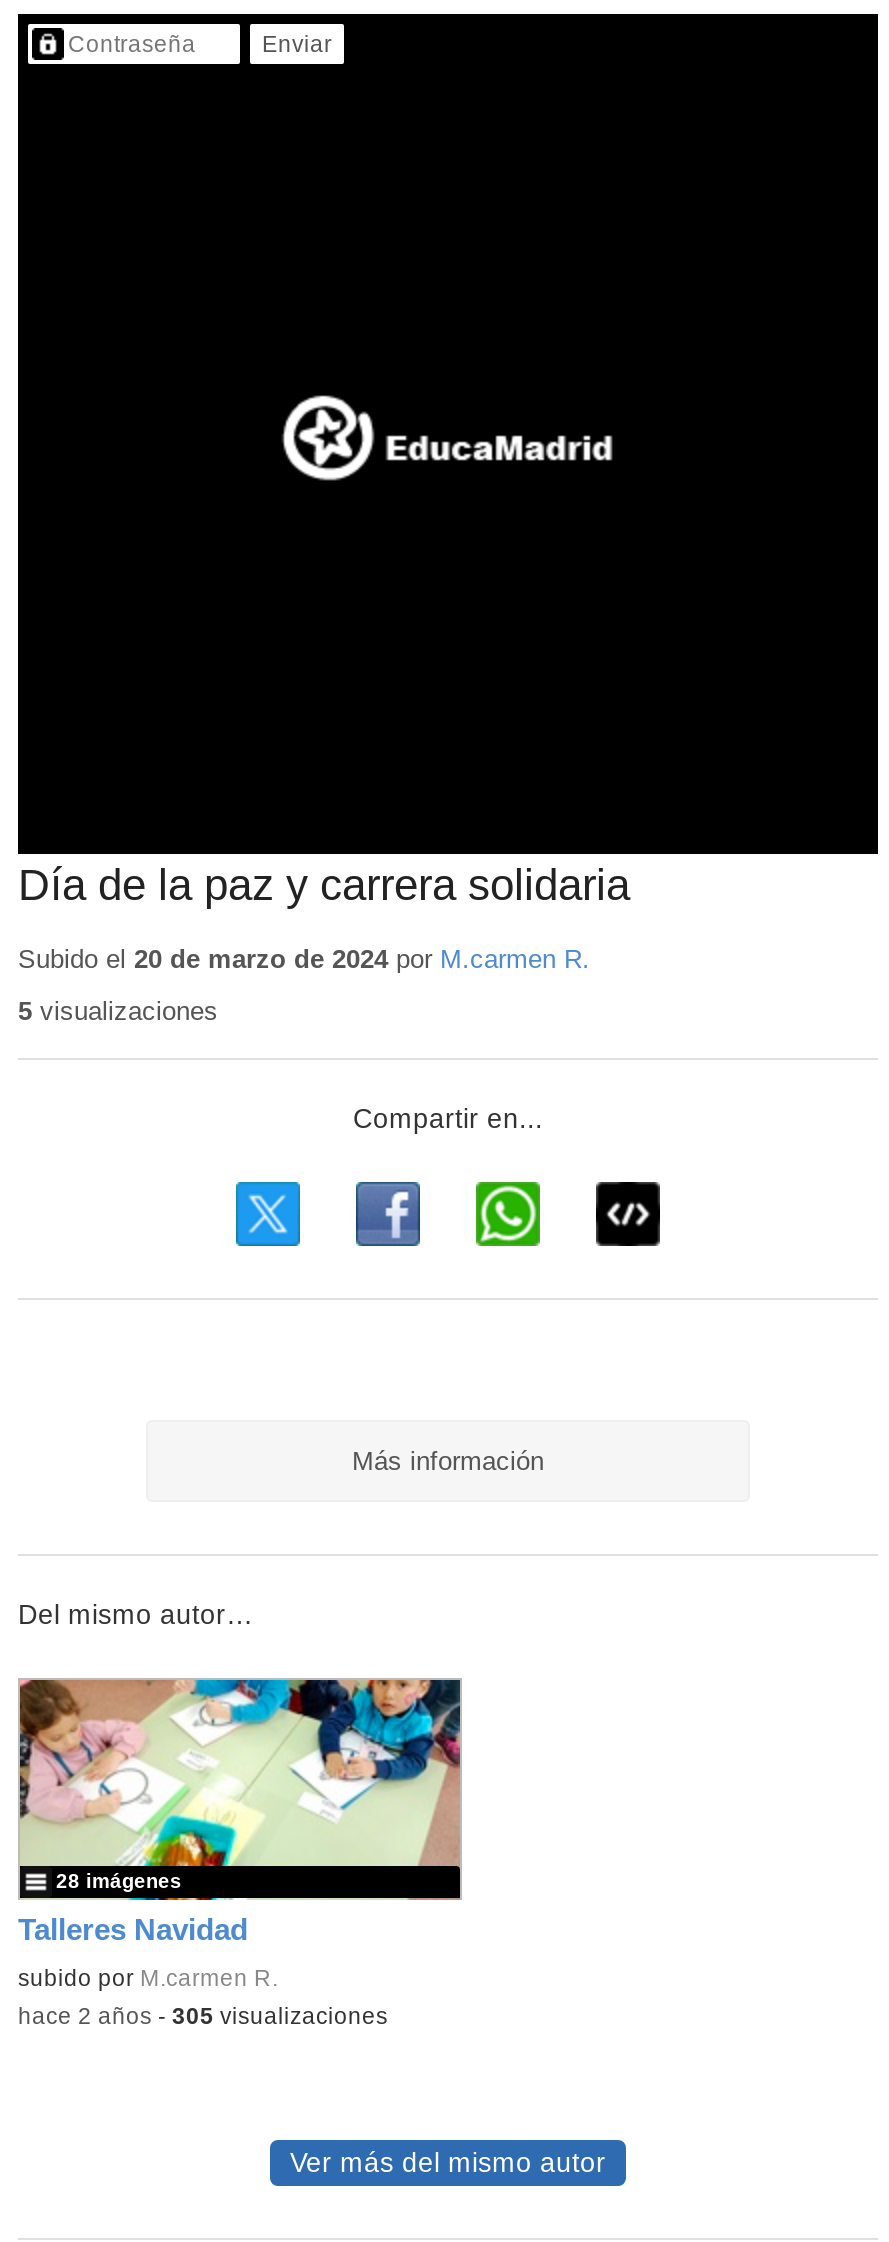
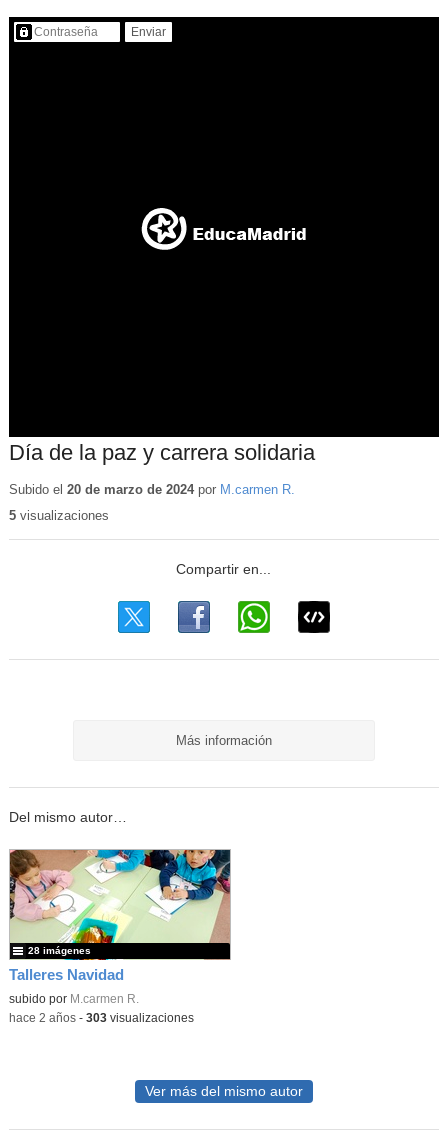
[18,2005,388,2029] hace 2 años - 305 visualizaciones -> [9,1012,194,1024] hace 2 años - 303 visualizaciones

